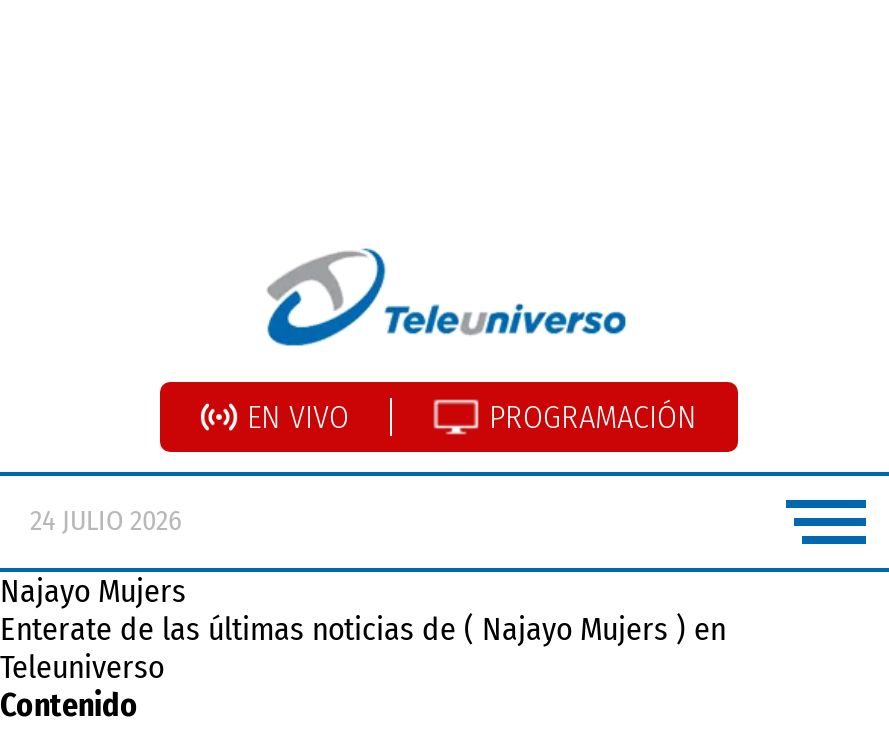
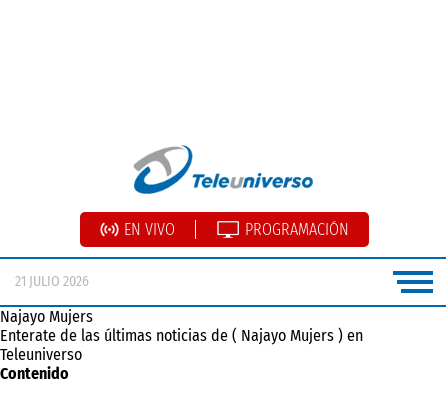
[30,504,182,538] 24 JULIO 2026 -> [15,273,89,290] 21 JULIO 2026

